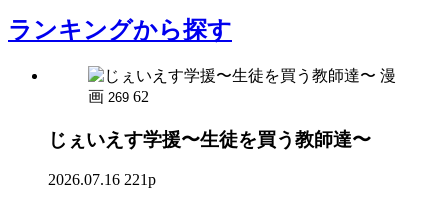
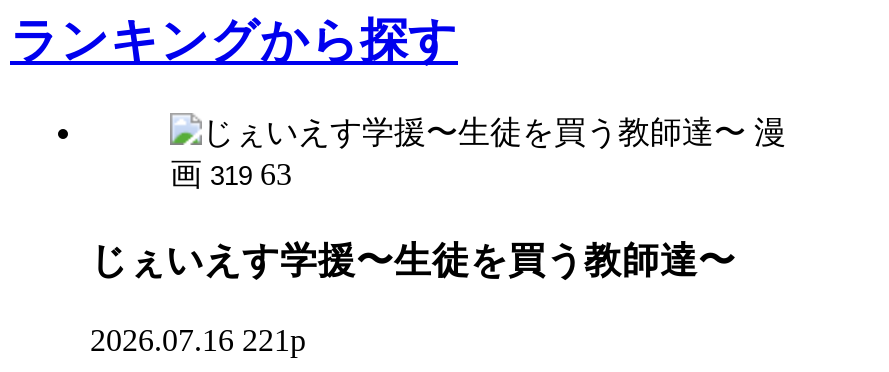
[88,88,149,105] 画 269 62 -> [170,157,292,191] 画 319 63

